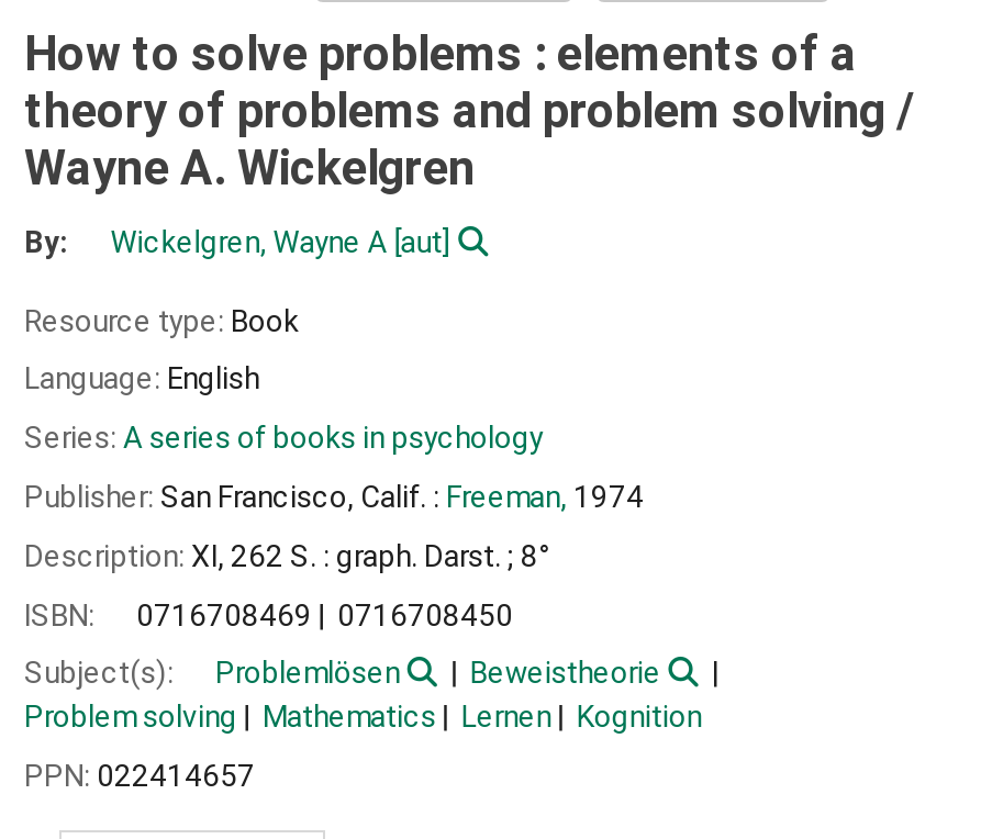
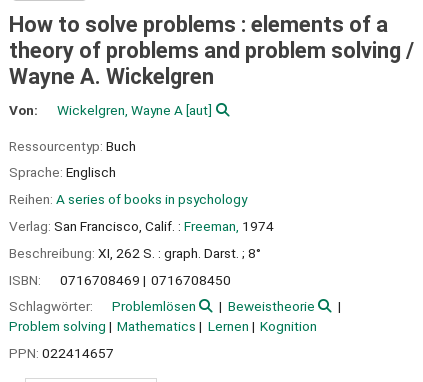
[24,223,68,258] By: -> [9,102,38,118] Von:
[24,302,299,337] Resource type: Book -> [9,137,136,153] Ressourcentyp: Buch
[24,361,259,396] Language: English -> [9,164,116,180] Sprache: Englisch
[24,420,543,455] Series: A series of books in psychology -> [9,191,247,207] Reihen: A series of books in psychology
[24,479,644,514] Publisher: San Francisco, Calif. : Freeman, 1974 -> [9,218,274,234] Verlag: San Francisco, Calif. : Freeman, 1974
[24,537,549,573] Description: XI, 262 S. : graph. Darst. ; 8° -> [9,245,261,261] Beschreibung: XI, 262 S. : graph. Darst. ; 8°
[24,655,180,690] Subject(s): -> [9,298,96,314] Schlagwörter:

